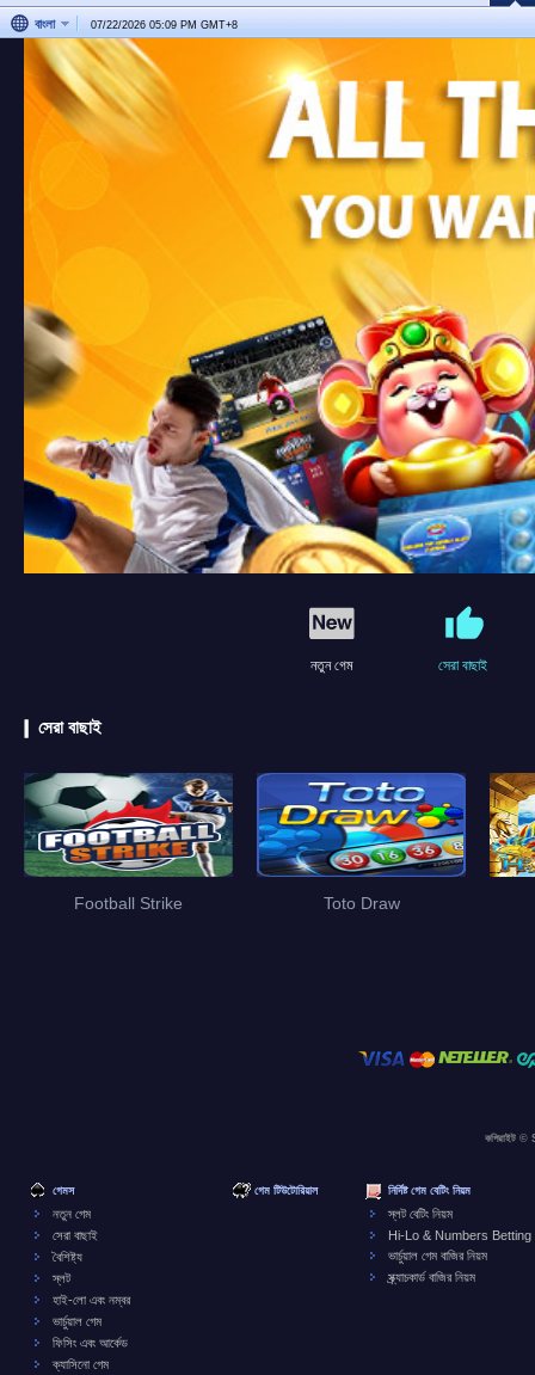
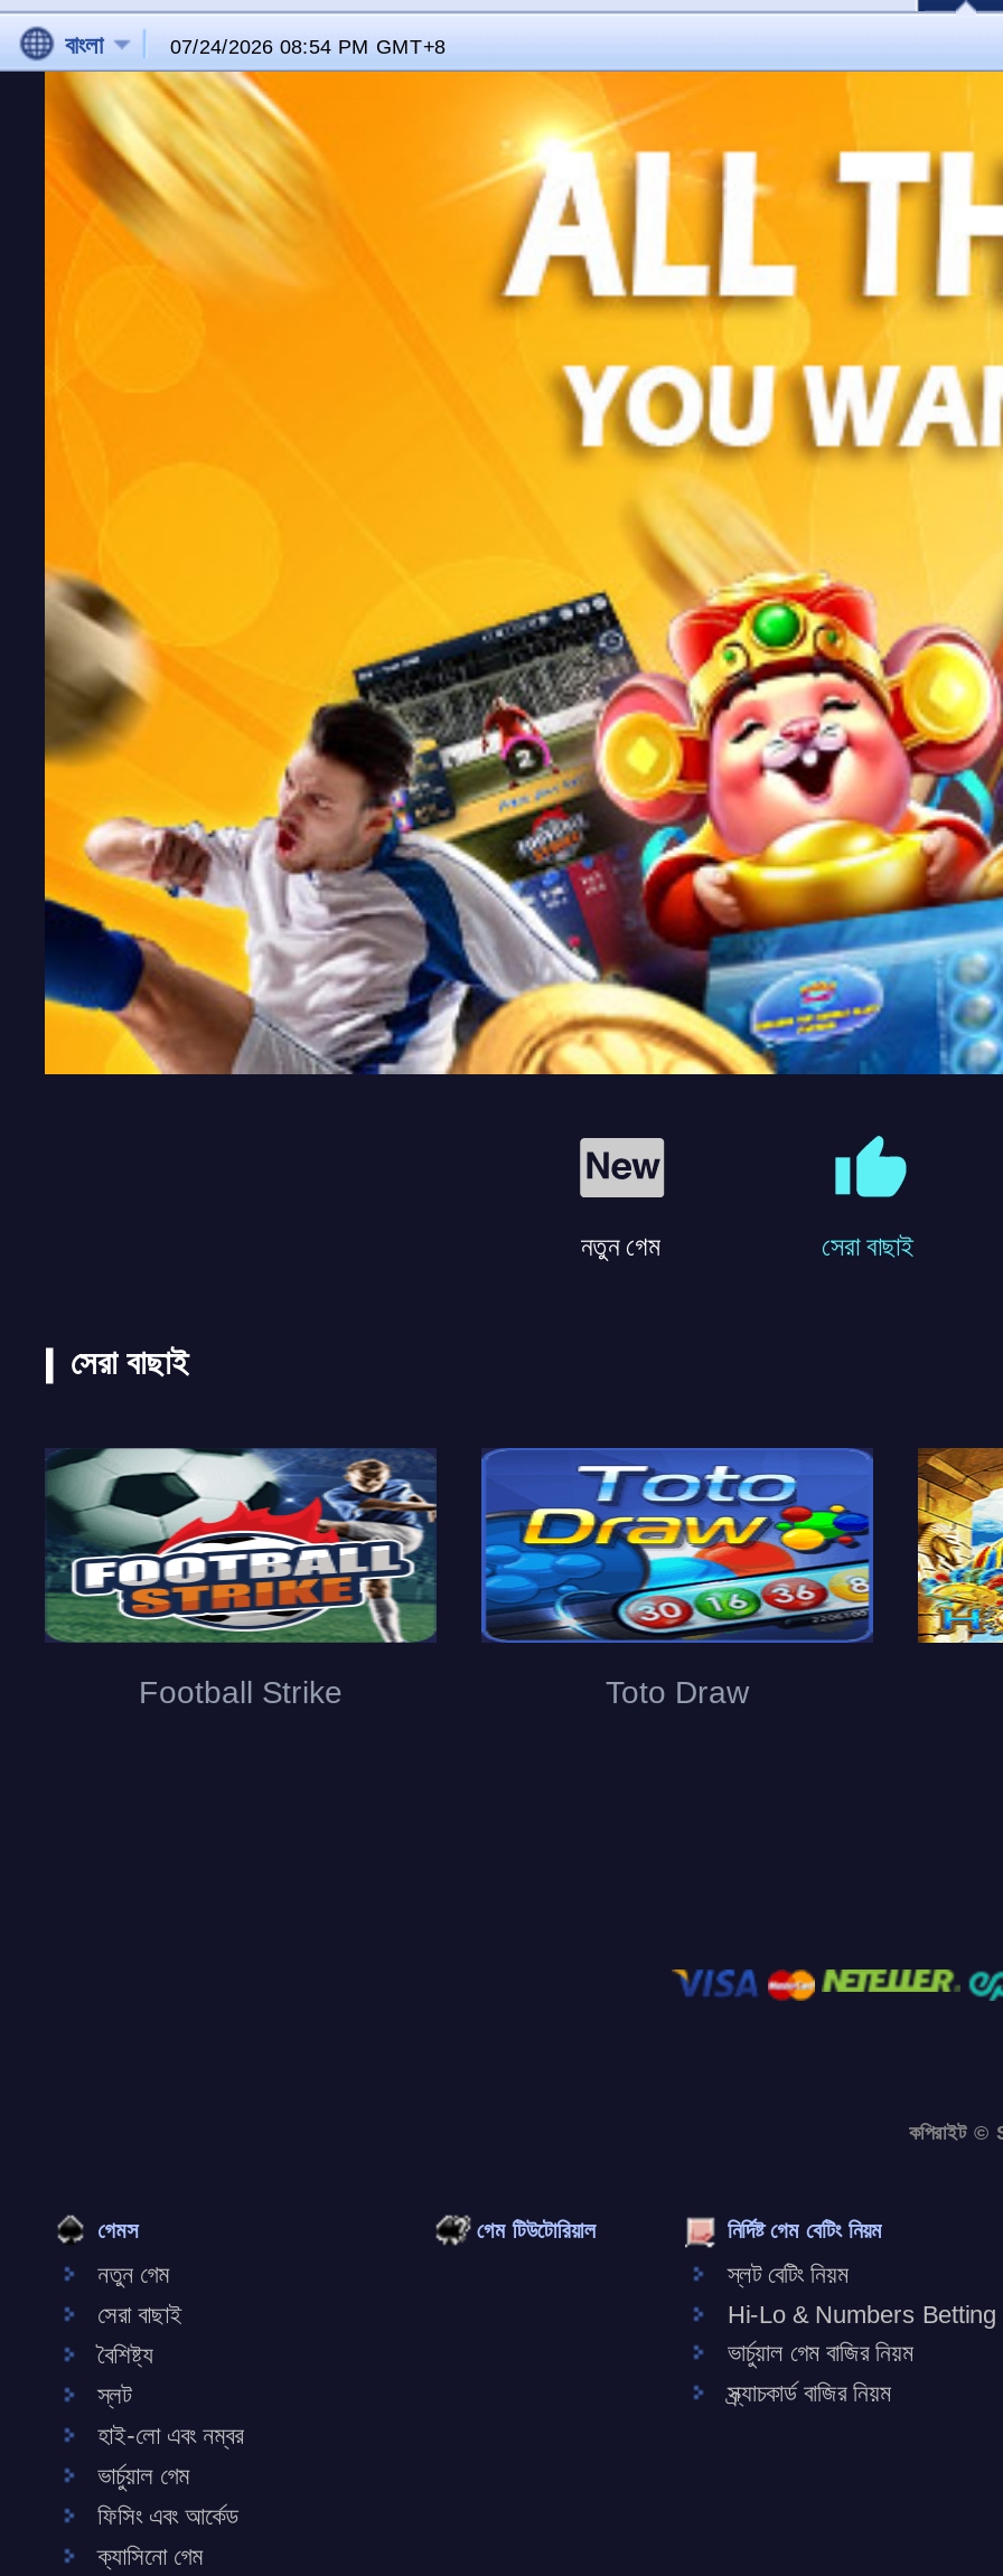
[91,19,238,31] 07/22/2026 05:09 PM GMT+8 -> [170,36,446,58] 07/24/2026 08:54 PM GMT+8

